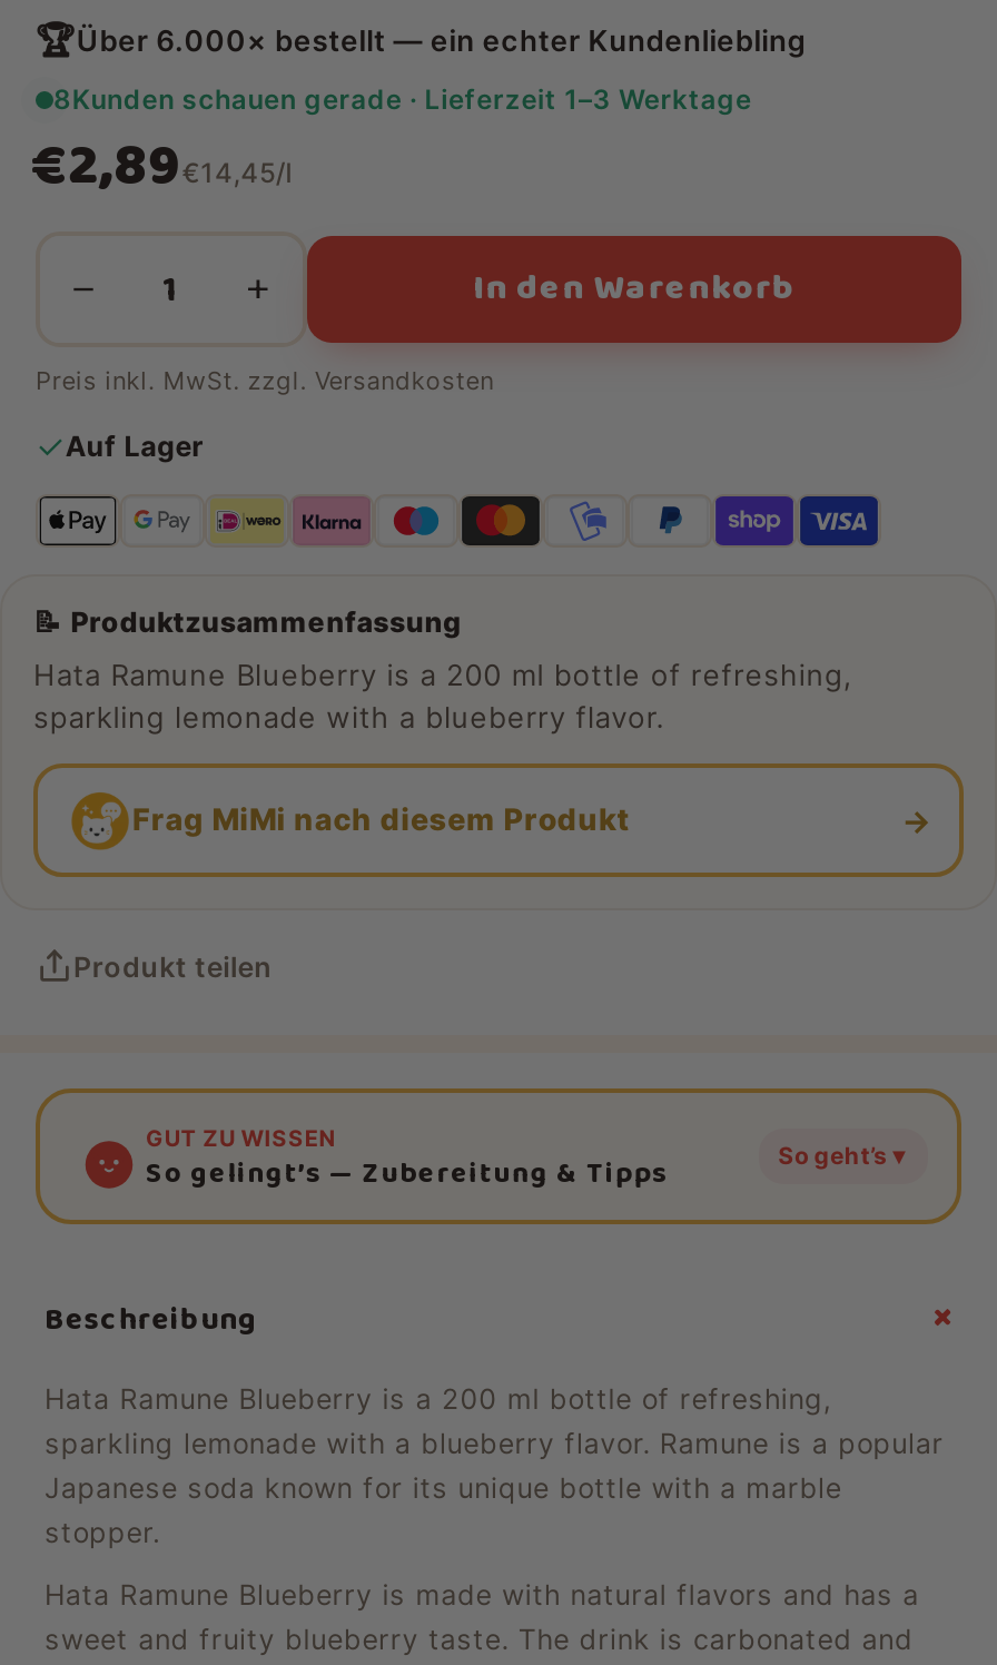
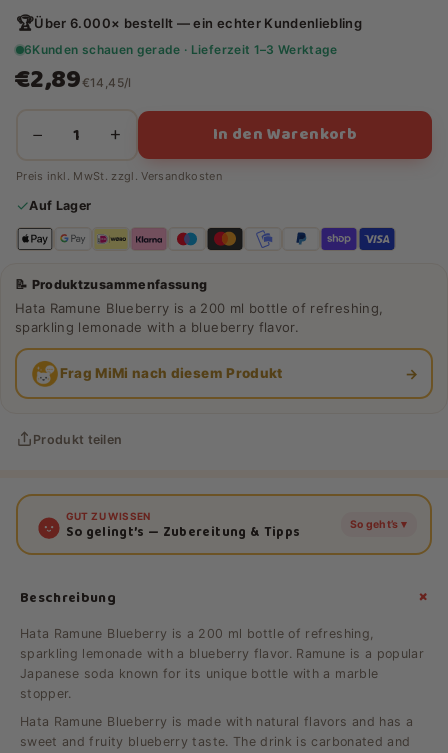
[53,82,752,116] 8Kunden schauen gerade · Lieferzeit 1–3 Werktage -> [24,42,338,57] 6Kunden schauen gerade · Lieferzeit 1–3 Werktage

